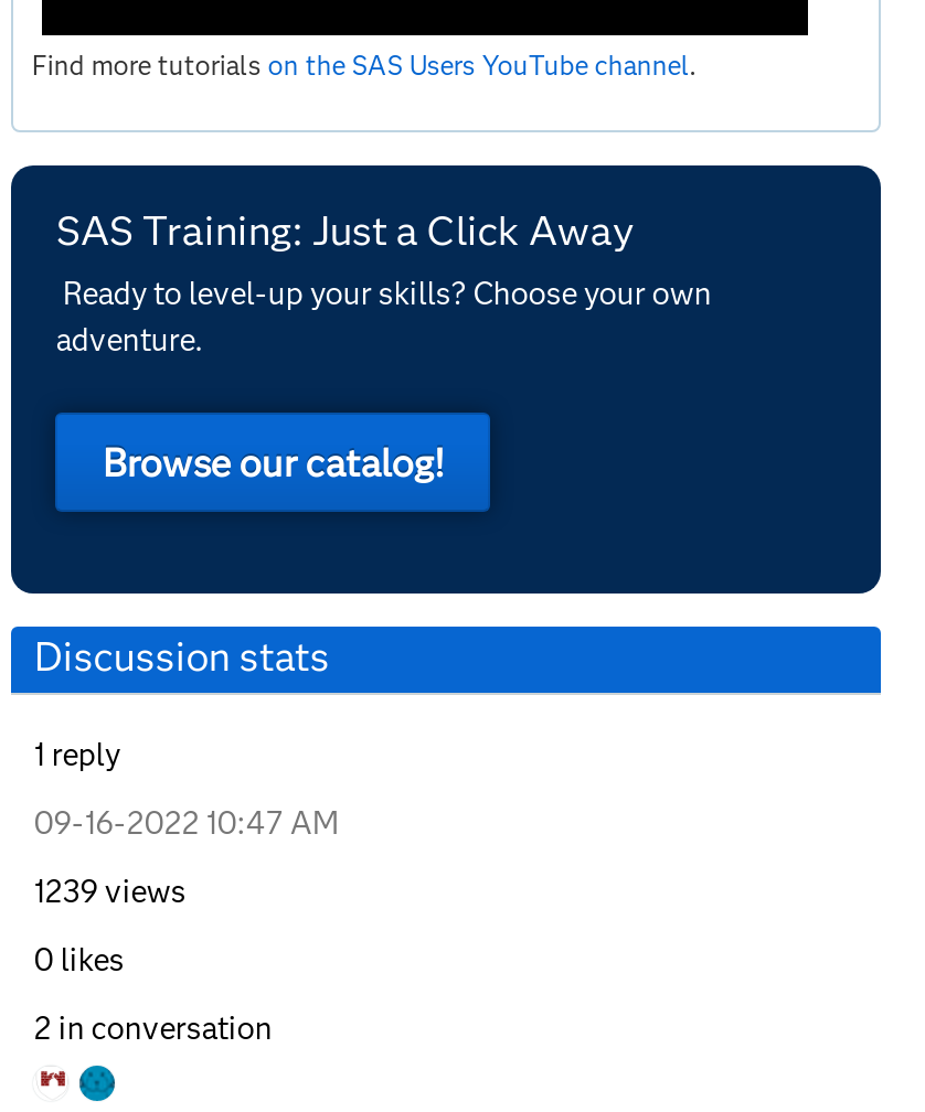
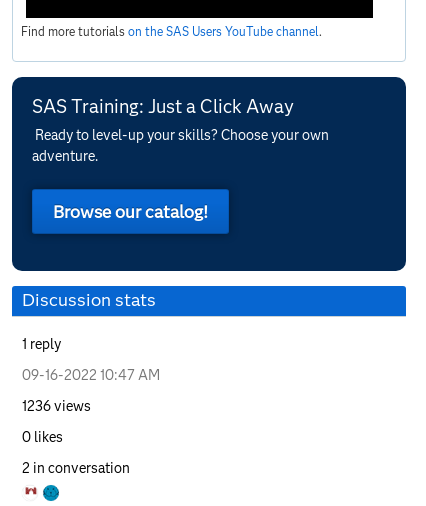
[34,871,186,911] 1239 views -> [22,397,91,415] 1236 views

